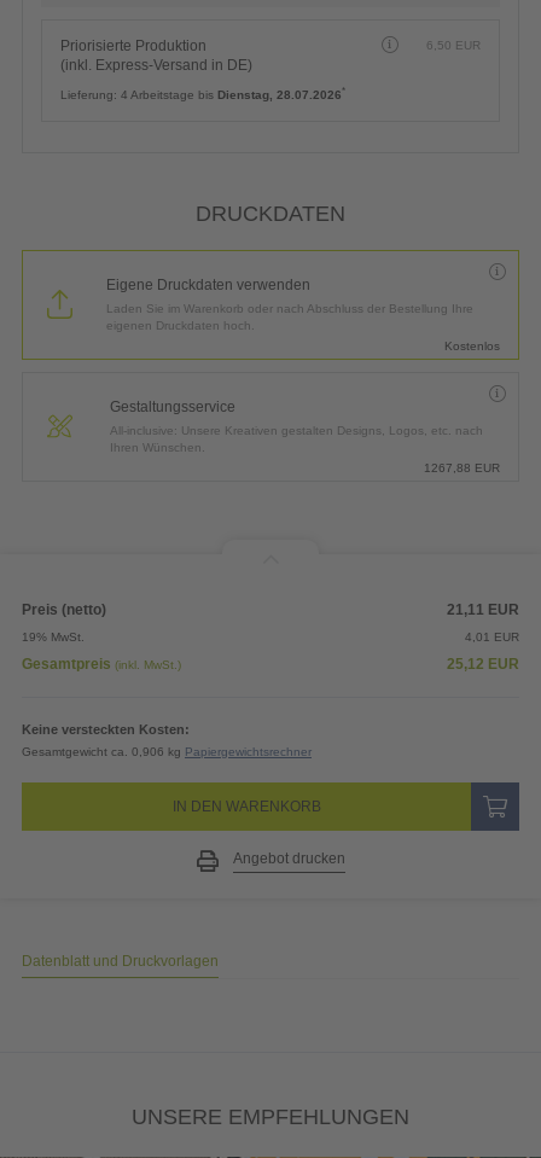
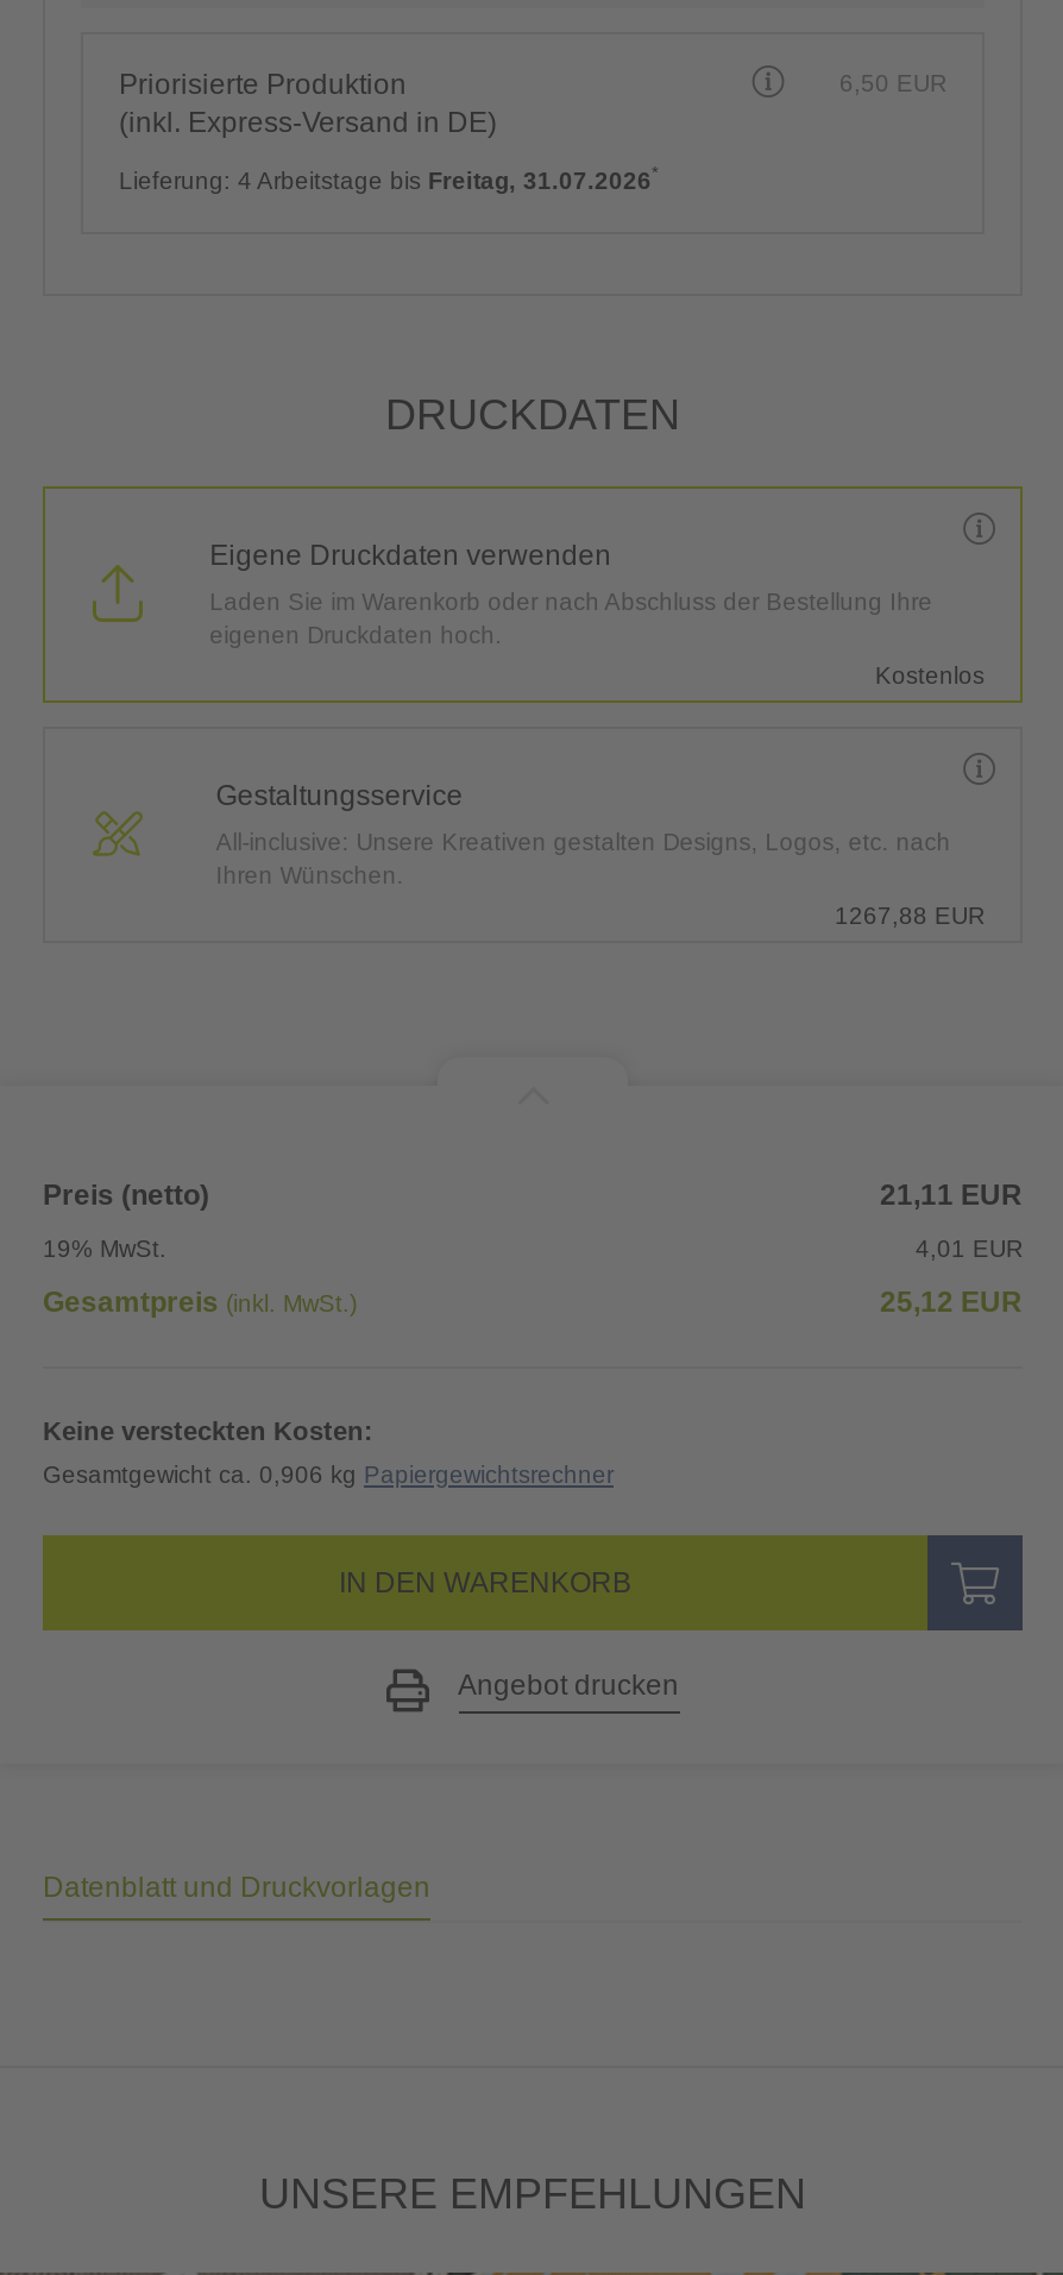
[60,86,345,101] Lieferung: 4 Arbeitstage bis Dienstag, 28.07.2026* -> [119,163,659,193] Lieferung: 4 Arbeitstage bis Freitag, 31.07.2026*

